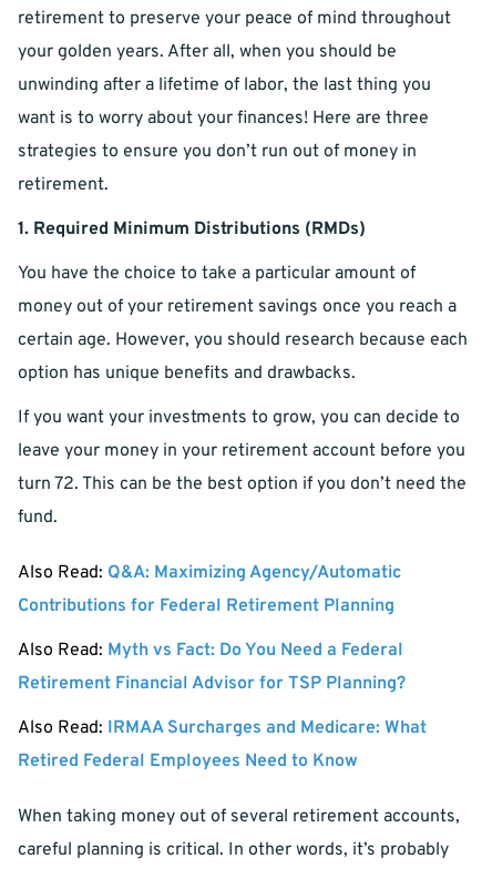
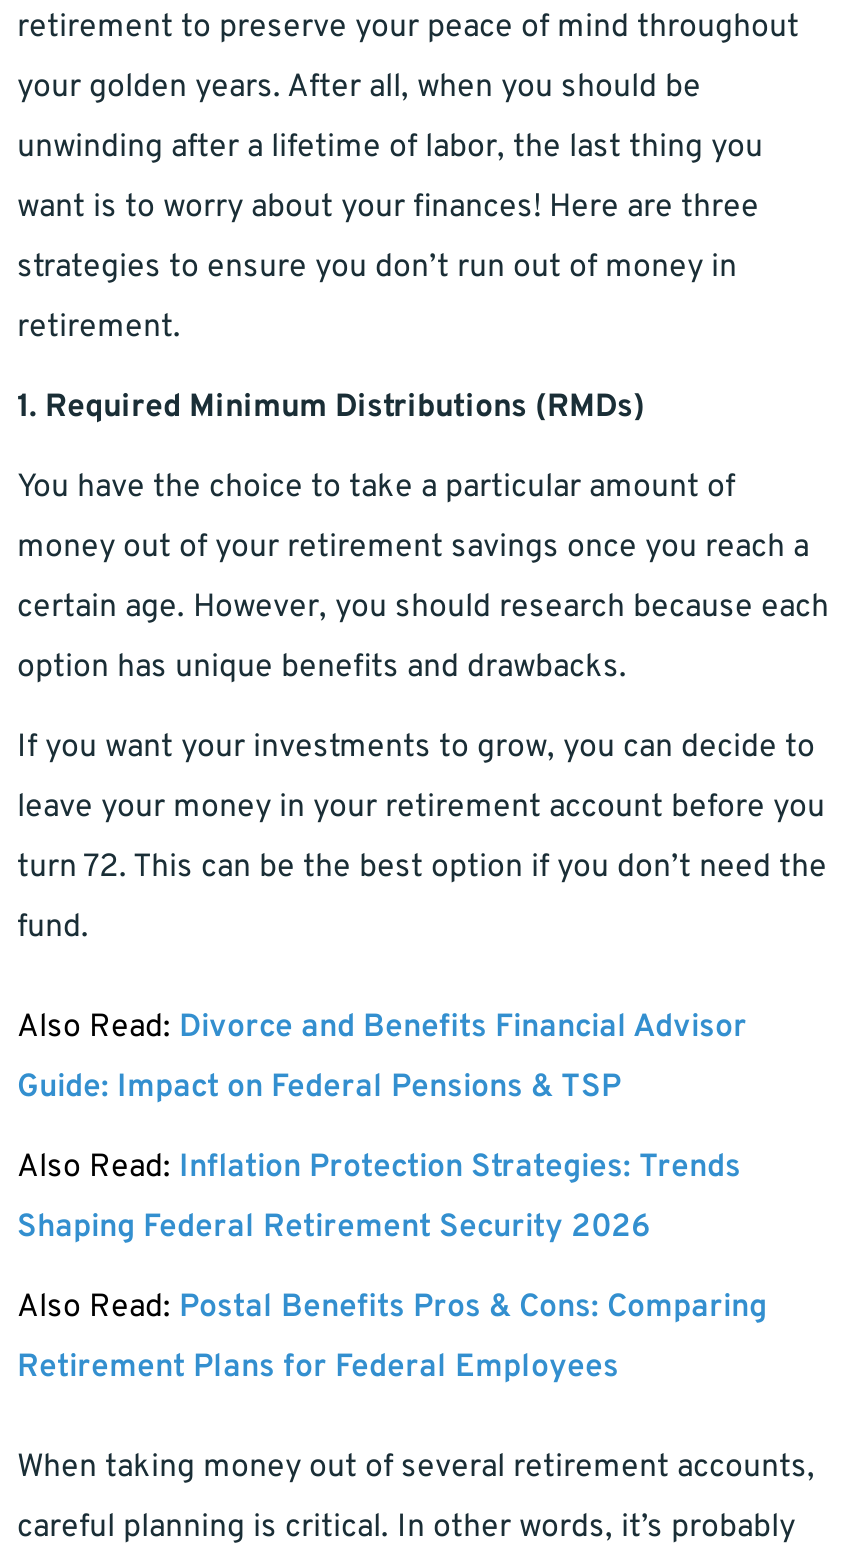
[18,562,401,584] Also Read: Q&A: Maximizing Agency/Automatic -> [17,1009,747,1049] Also Read: Divorce and Benefits Financial Advisor
[18,596,394,618] Contributions for Federal Retirement Planning -> [17,1069,621,1109] Guide: Impact on Federal Pensions & TSP
[18,640,403,662] Also Read: Myth vs Fact: Do You Need a Federal -> [17,1149,741,1189] Also Read: Inflation Protection Strategies: Trends
[18,673,406,695] Retirement Financial Advisor for TSP Planning? -> [17,1209,651,1249] Shaping Federal Retirement Security 2026
[18,717,427,740] Also Read: IRMAA Surcharges and Medicare: What -> [17,1289,767,1329] Also Read: Postal Benefits Pros & Cons: Comparing
[18,751,358,773] Retired Federal Employees Need to Know -> [17,1349,619,1389] Retirement Plans for Federal Employees

